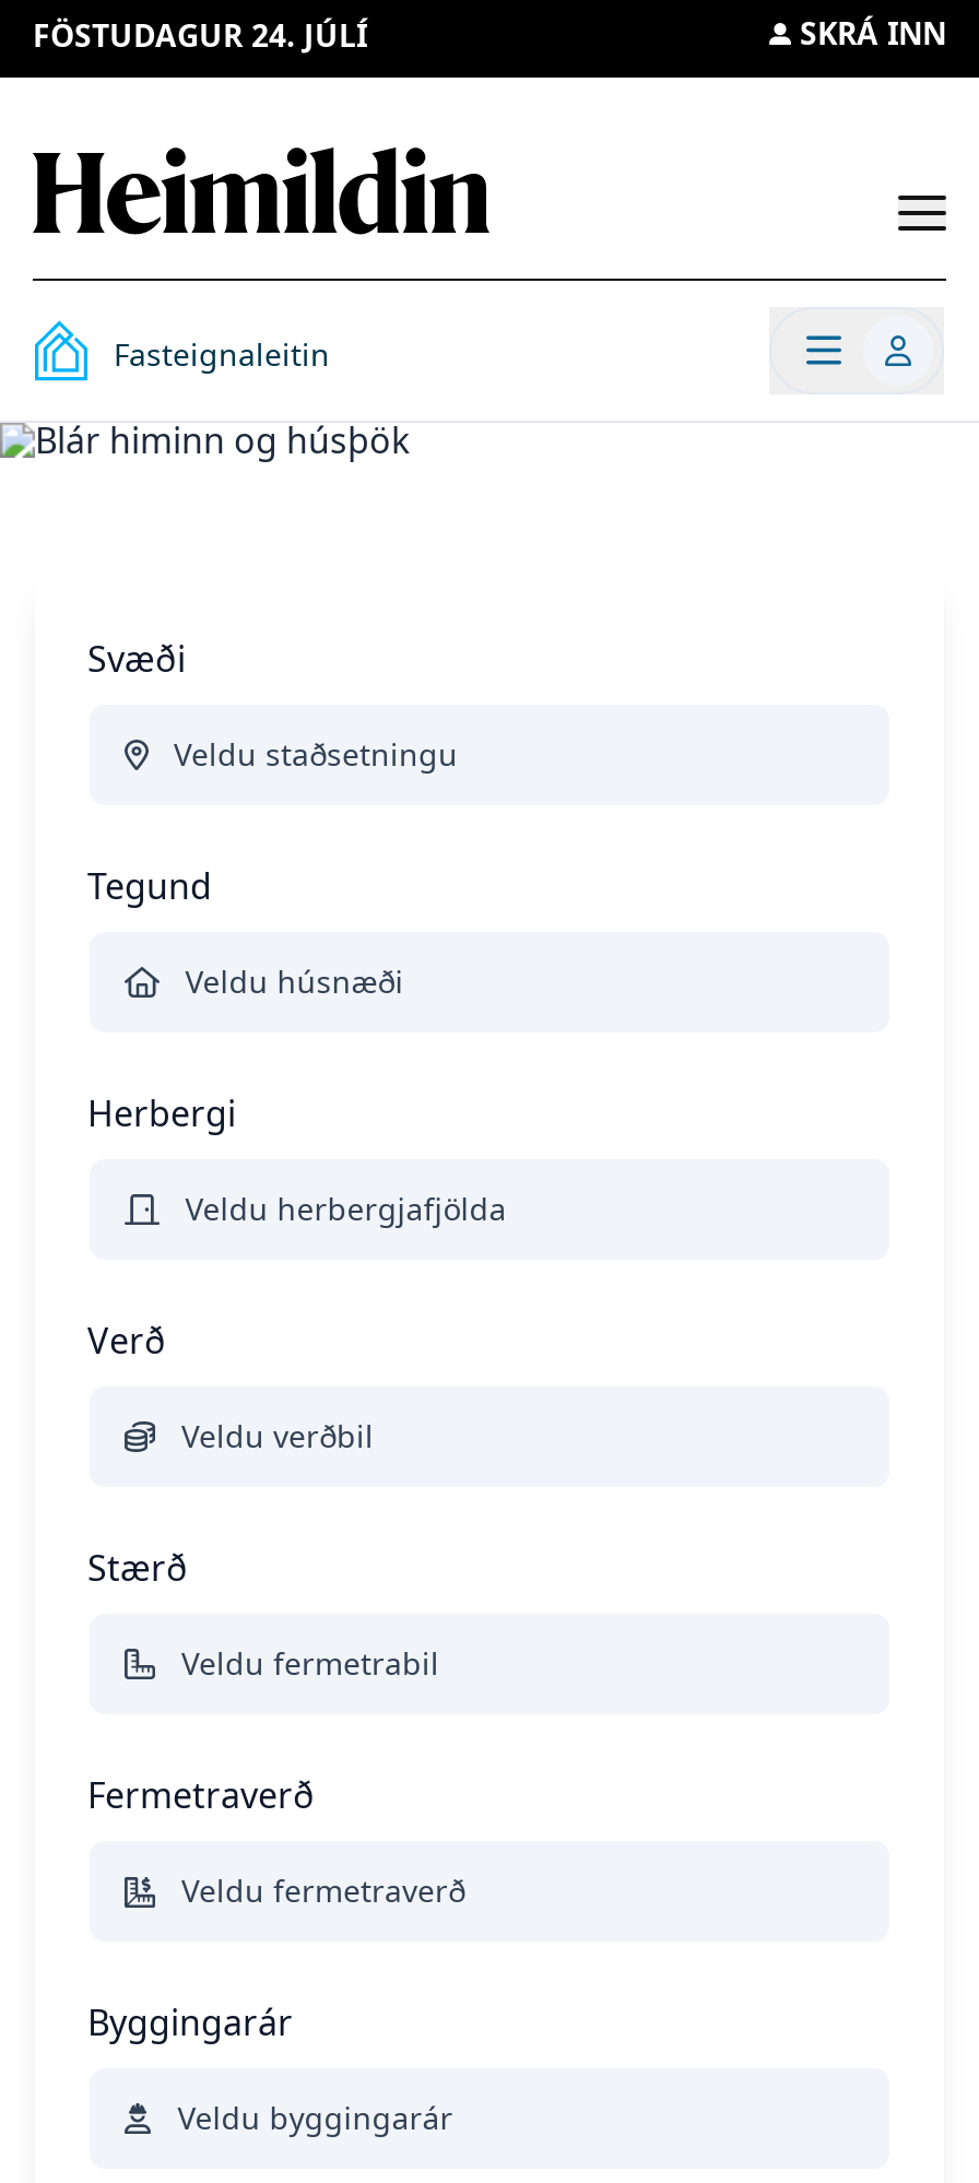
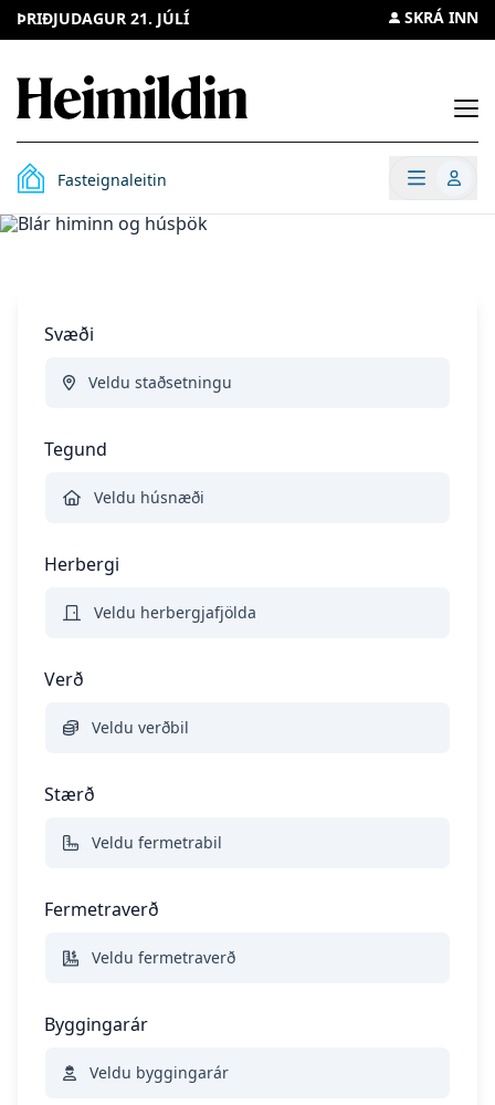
[33,14,367,56] FÖSTUDAGUR 24. JÚLÍ -> [17,8,189,29] ÞRIÐJUDAGUR 21. JÚLÍ

